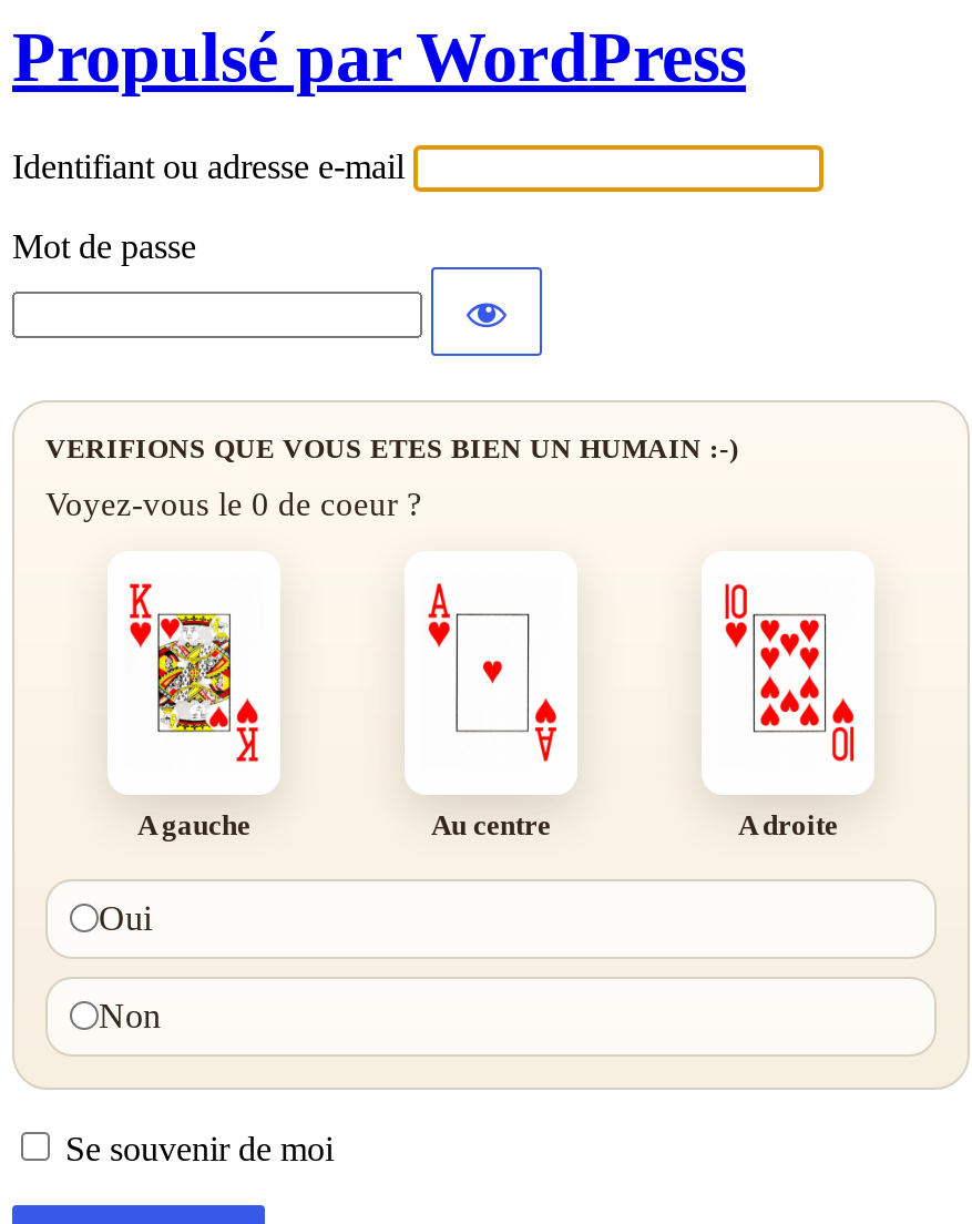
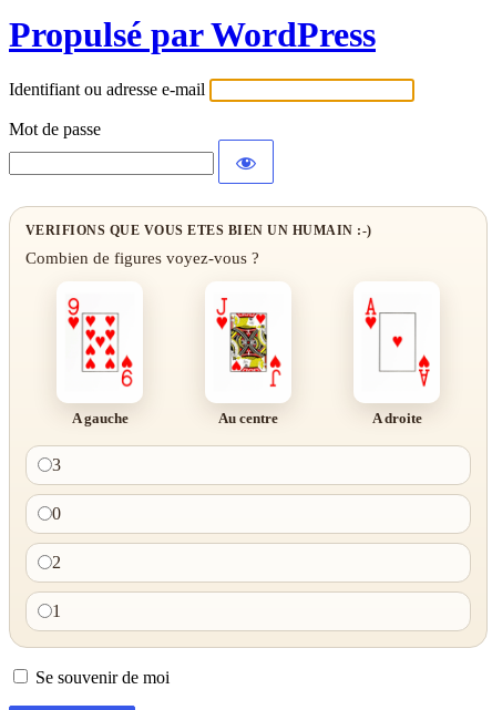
[45,485,422,523] Voyez-vous le 0 de coeur ? -> [25,248,259,267] Combien de figures voyez-vous ?
[130,586,254,759] [image] -> [68,301,133,383] [image]
[431,584,553,762] [image] -> [216,297,278,388] [image]
[724,582,857,764] [image] -> [365,298,430,385] [image]
[99,898,161,1033] Oui | Non -> [52,455,61,620] 3 | 0 | 2 | 1

